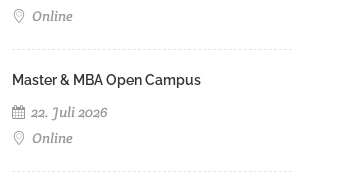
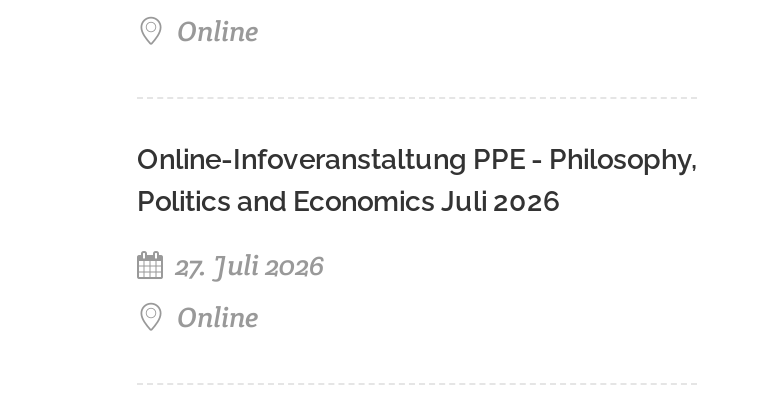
[12,71,201,87] Master & MBA Open Campus -> [137,142,697,216] Online-Infoveranstaltung PPE - Philosophy, | Politics and Economics Juli 2026
[28,102,108,120] 22. Juli 2026 -> [169,246,325,282] 27. Juli 2026

